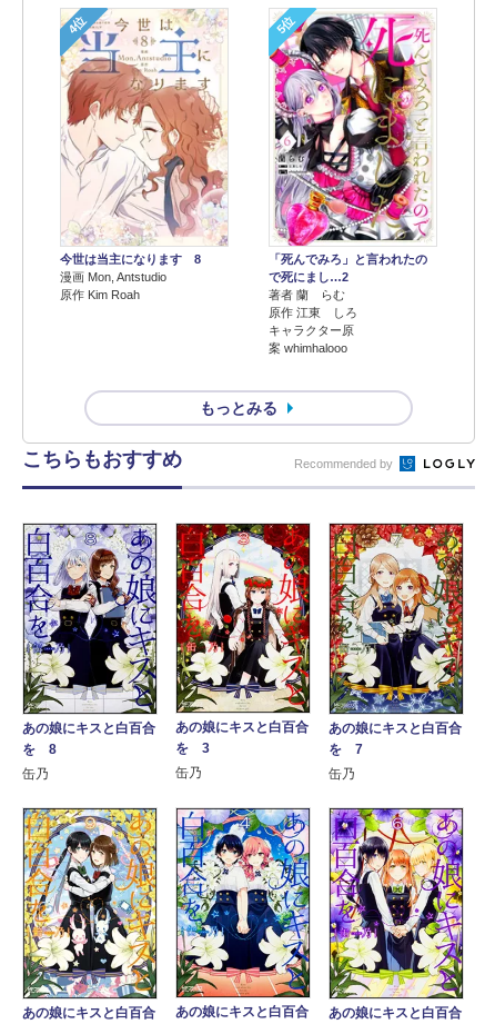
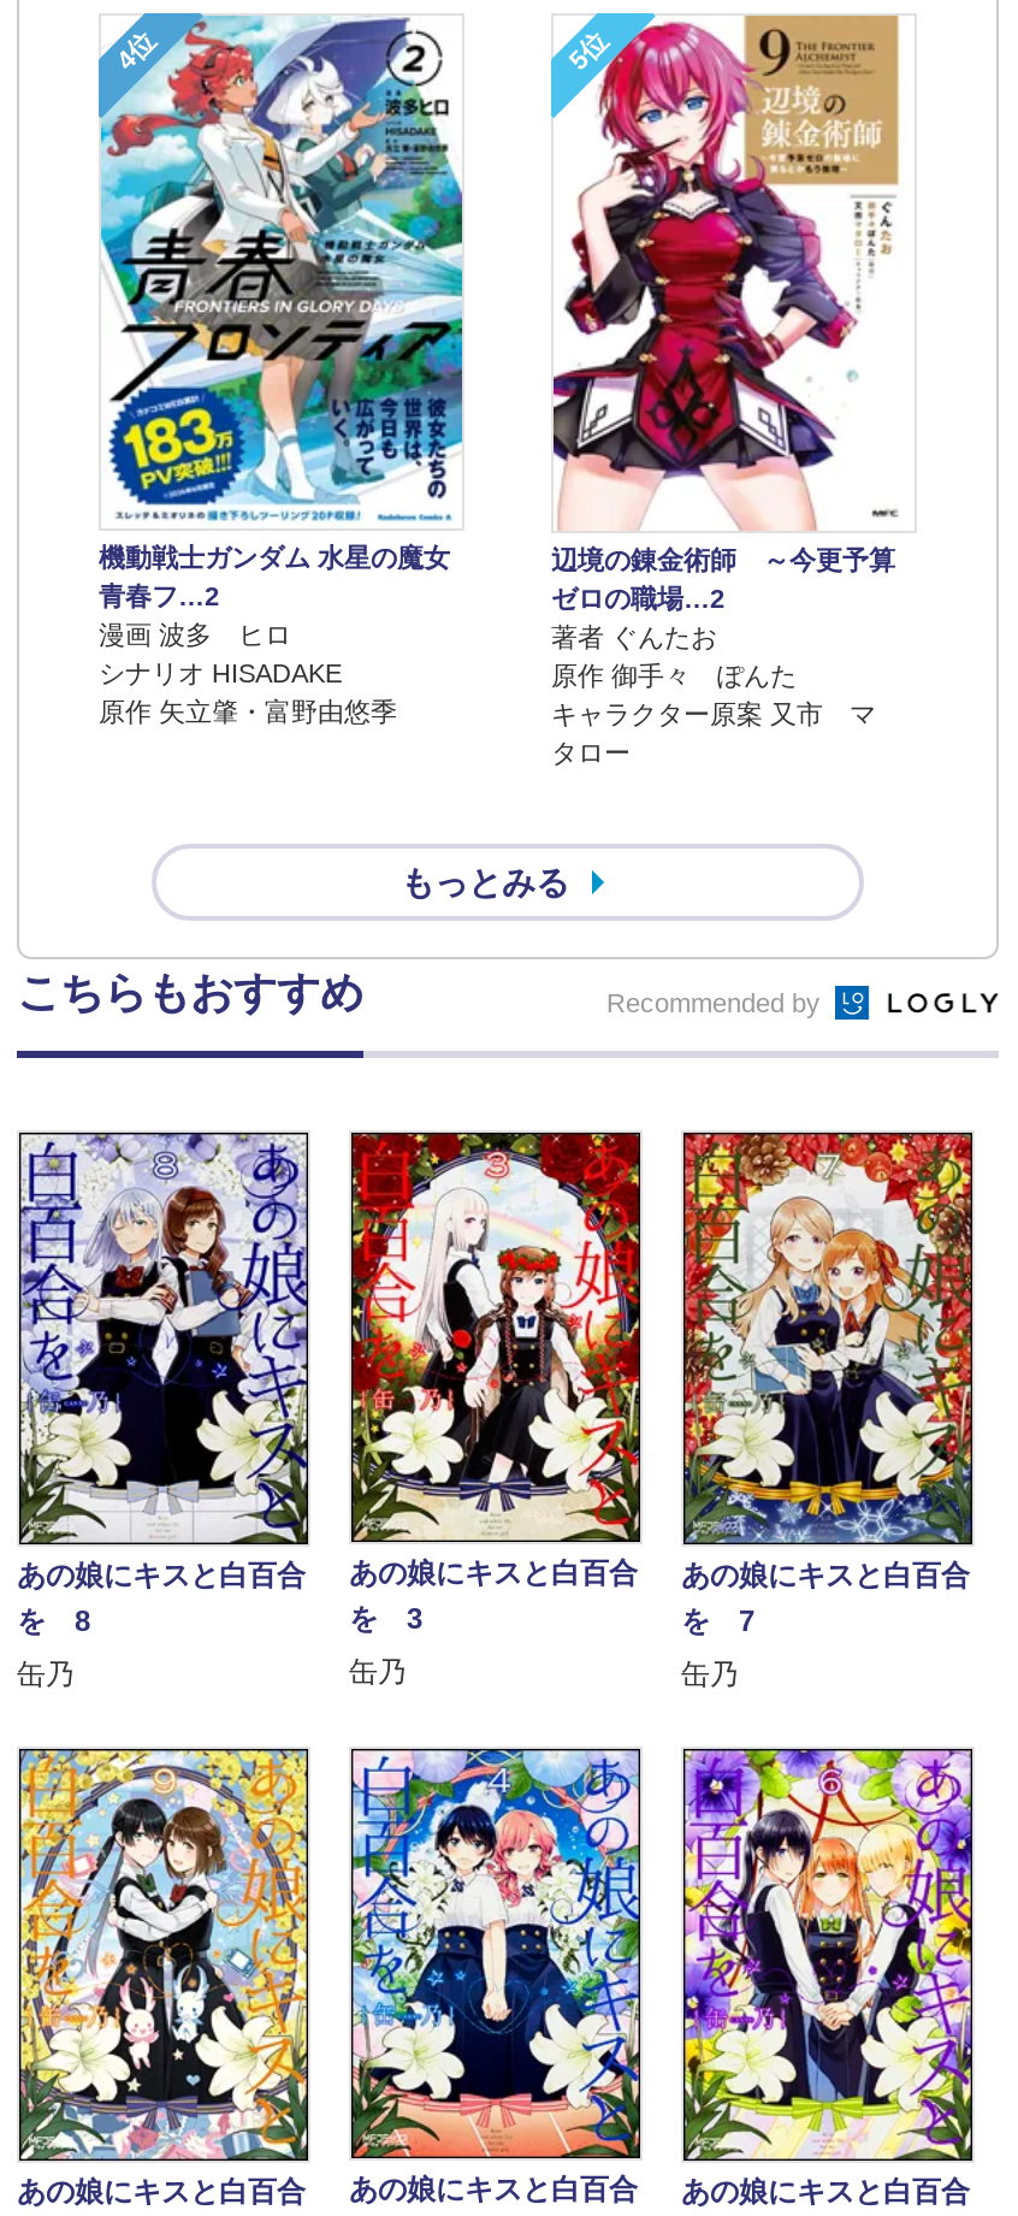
[60,9,228,302] [image] | 今世は当主になります 8 | 漫画 Mon, Antstudio | 原作 Kim Roah -> [99,13,464,727] [image] | 機動戦士ガンダム 水星の魔女 | 青春フ…2 | 漫画 波多 ヒロ | シナリオ HISADAKE | 原作 矢立肇・富野由悠季
[269,9,433,355] [image] | 「死んでみろ」と言われたの | で死にまし…2 | 著者 蘭 らむ | 原作 江東 しろ | キャラクター原 | 案 whimhalooo -> [551,13,905,767] [image] | 辺境の錬金術師 ～今更予算 | ゼロの職場…2 | 著者 ぐんたお | 原作 御手々 ぽんた | キャラクター原案 又市 マ | タロー

